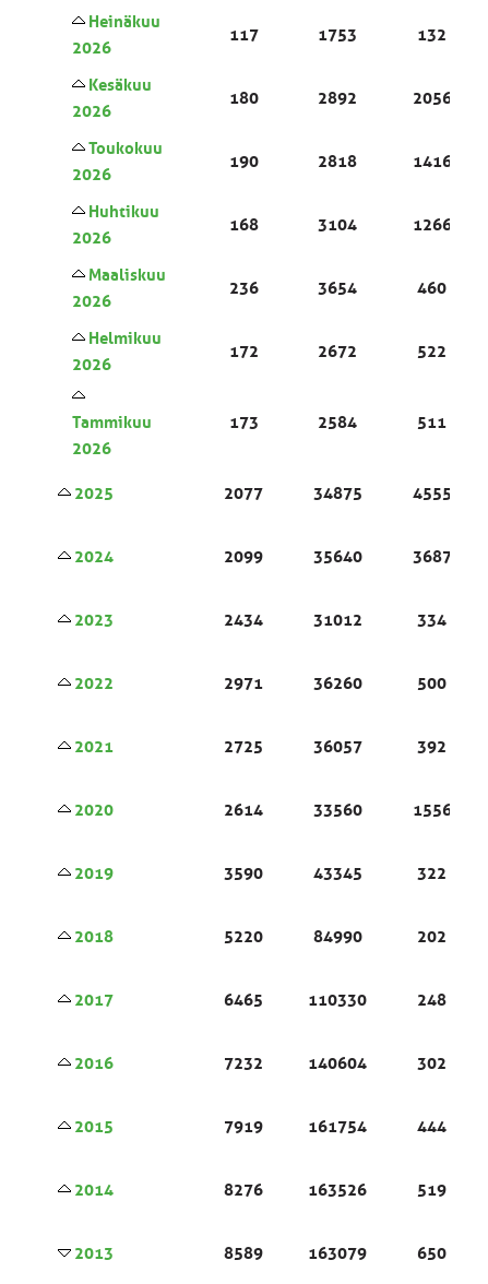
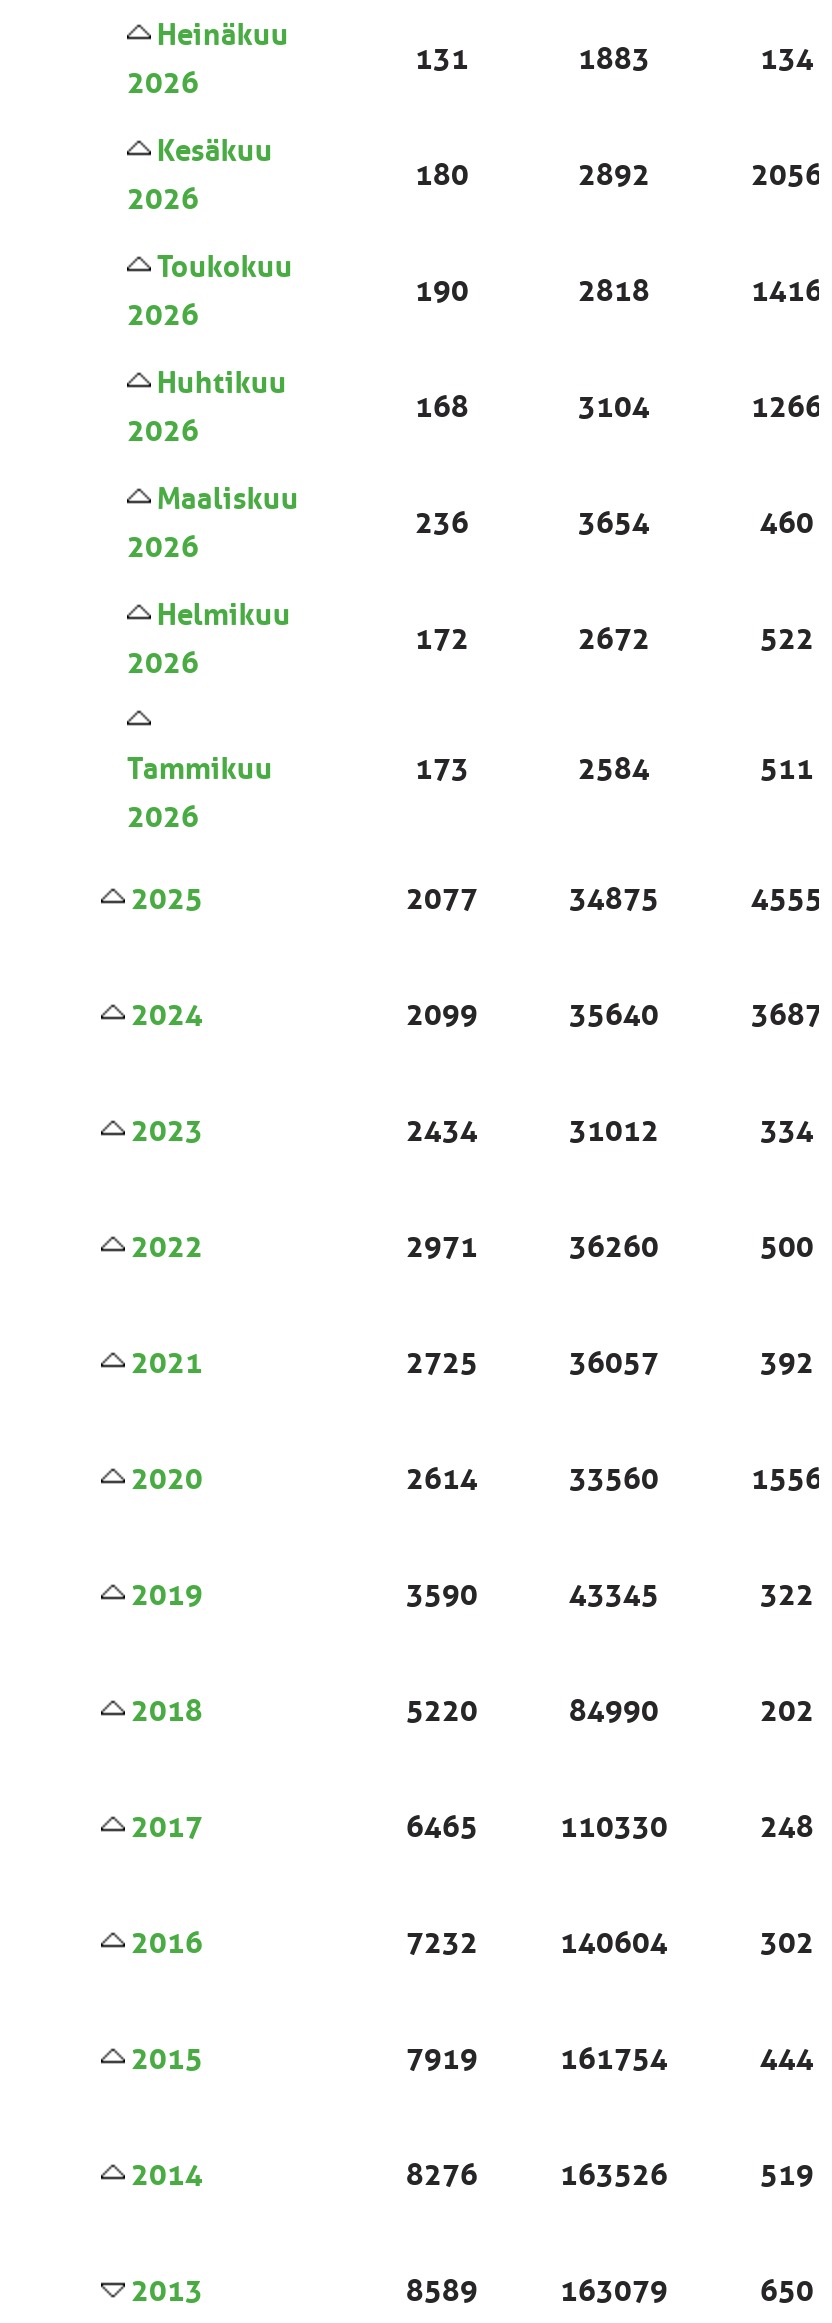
[229,25,259,44] 117 -> [415,40,469,76] 131
[318,25,357,44] 1753 -> [578,40,650,76] 1883
[417,25,447,44] 132 -> [760,40,814,76] 134

